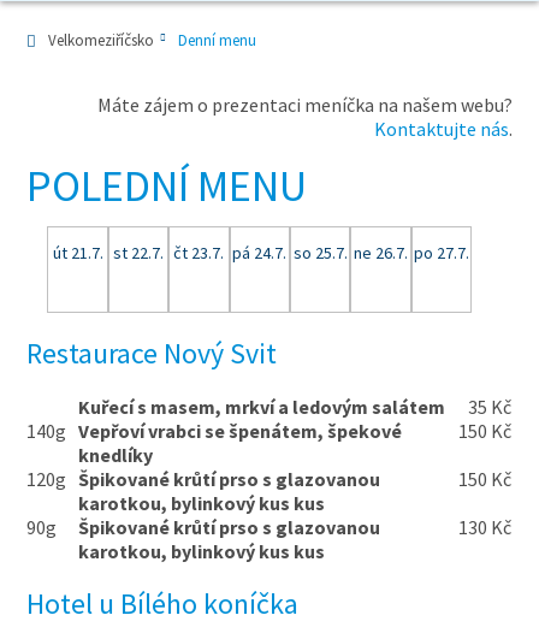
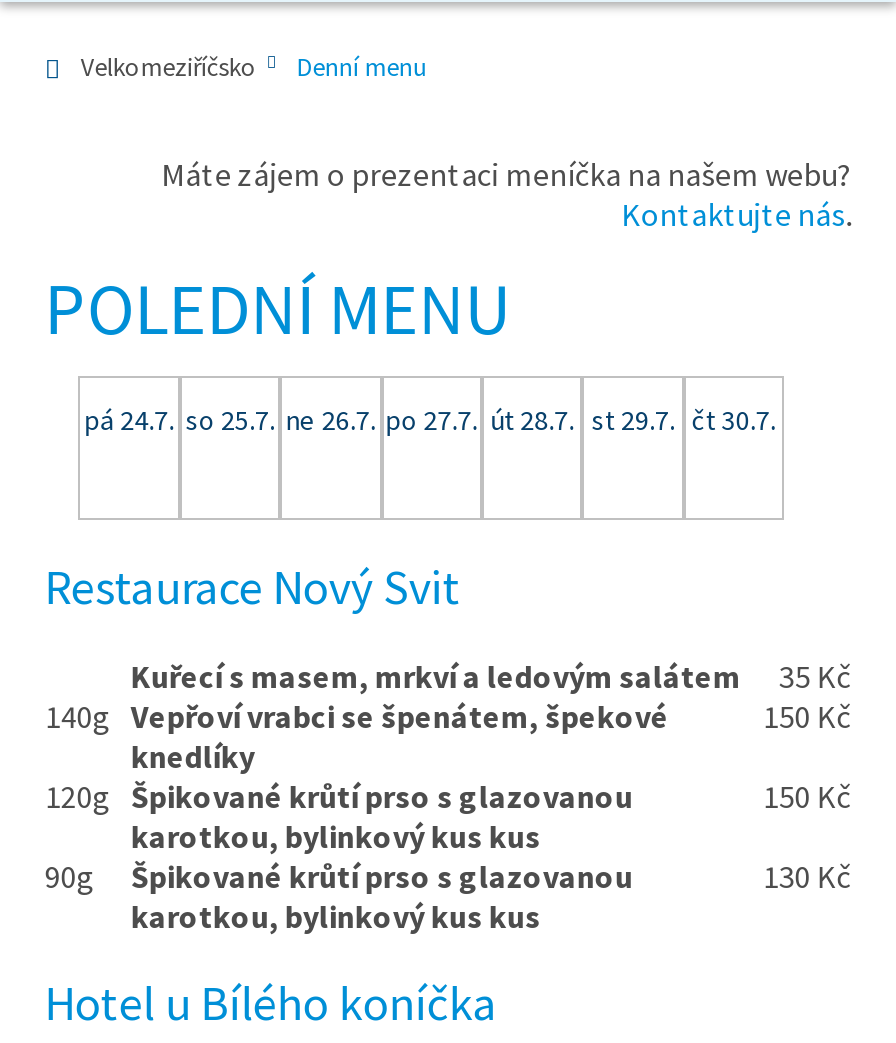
[52,242,469,264] út 21.7. st 22.7. čt 23.7. pá 24.7. so 25.7. ne 26.7. po 27.7. -> [84,402,776,438] pá 24.7. so 25.7. ne 26.7. po 27.7. út 28.7. st 29.7. čt 30.7.

